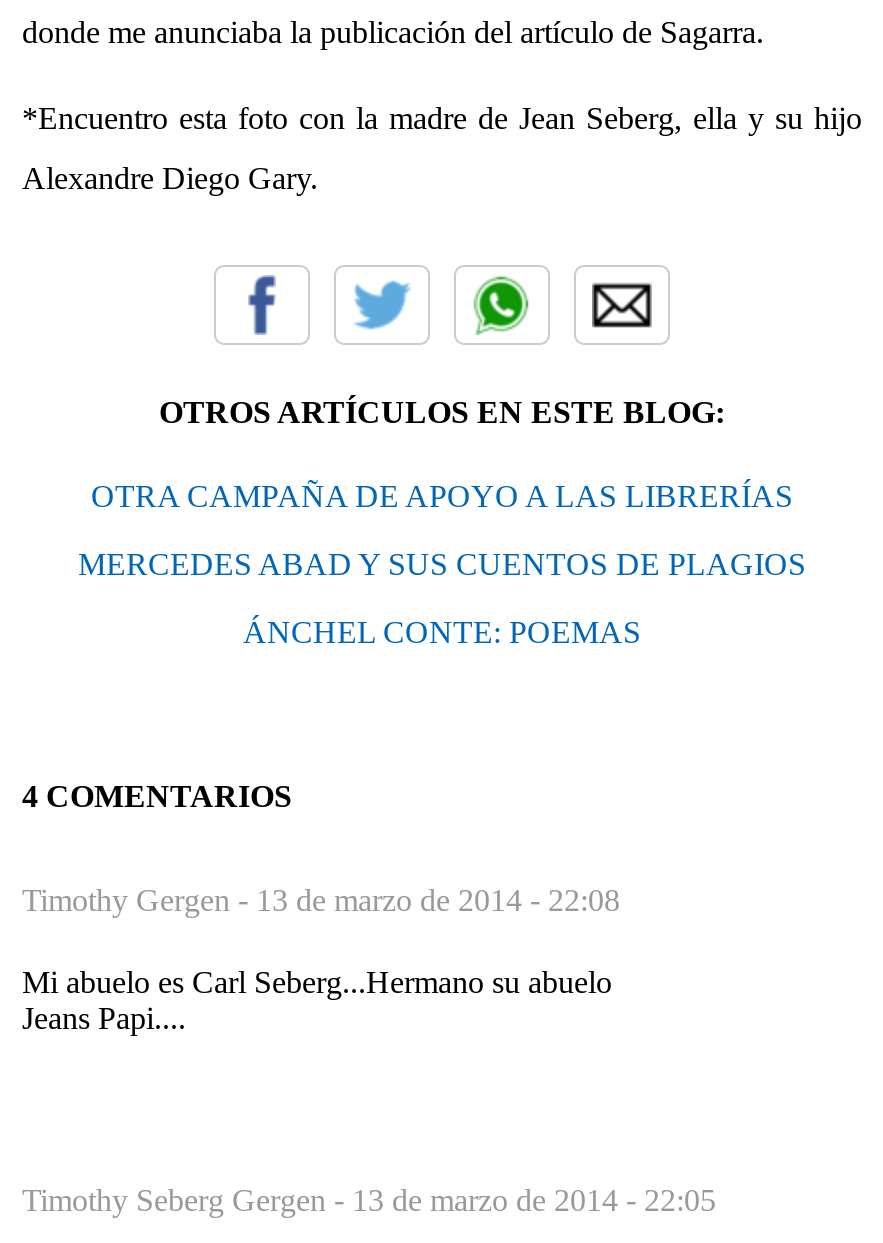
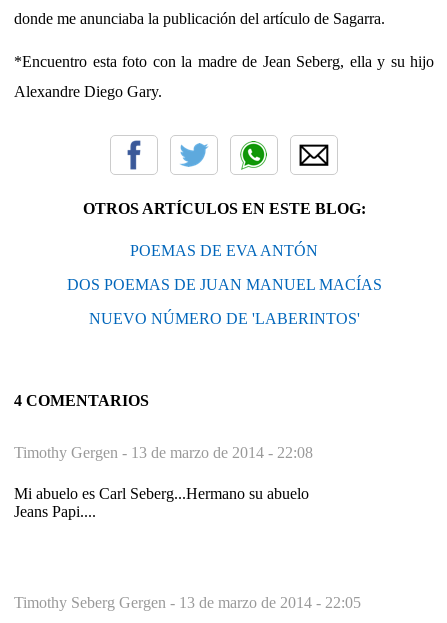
[91,480,793,514] OTRA CAMPAÑA DE APOYO A LAS LIBRERÍAS -> [130,242,318,259] POEMAS DE EVA ANTÓN
[78,548,806,582] MERCEDES ABAD Y SUS CUENTOS DE PLAGIOS -> [66,276,381,293] DOS POEMAS DE JUAN MANUEL MACÍAS
[243,616,641,650] ÁNCHEL CONTE: POEMAS -> [88,310,359,327] NUEVO NÚMERO DE 'LABERINTOS'

